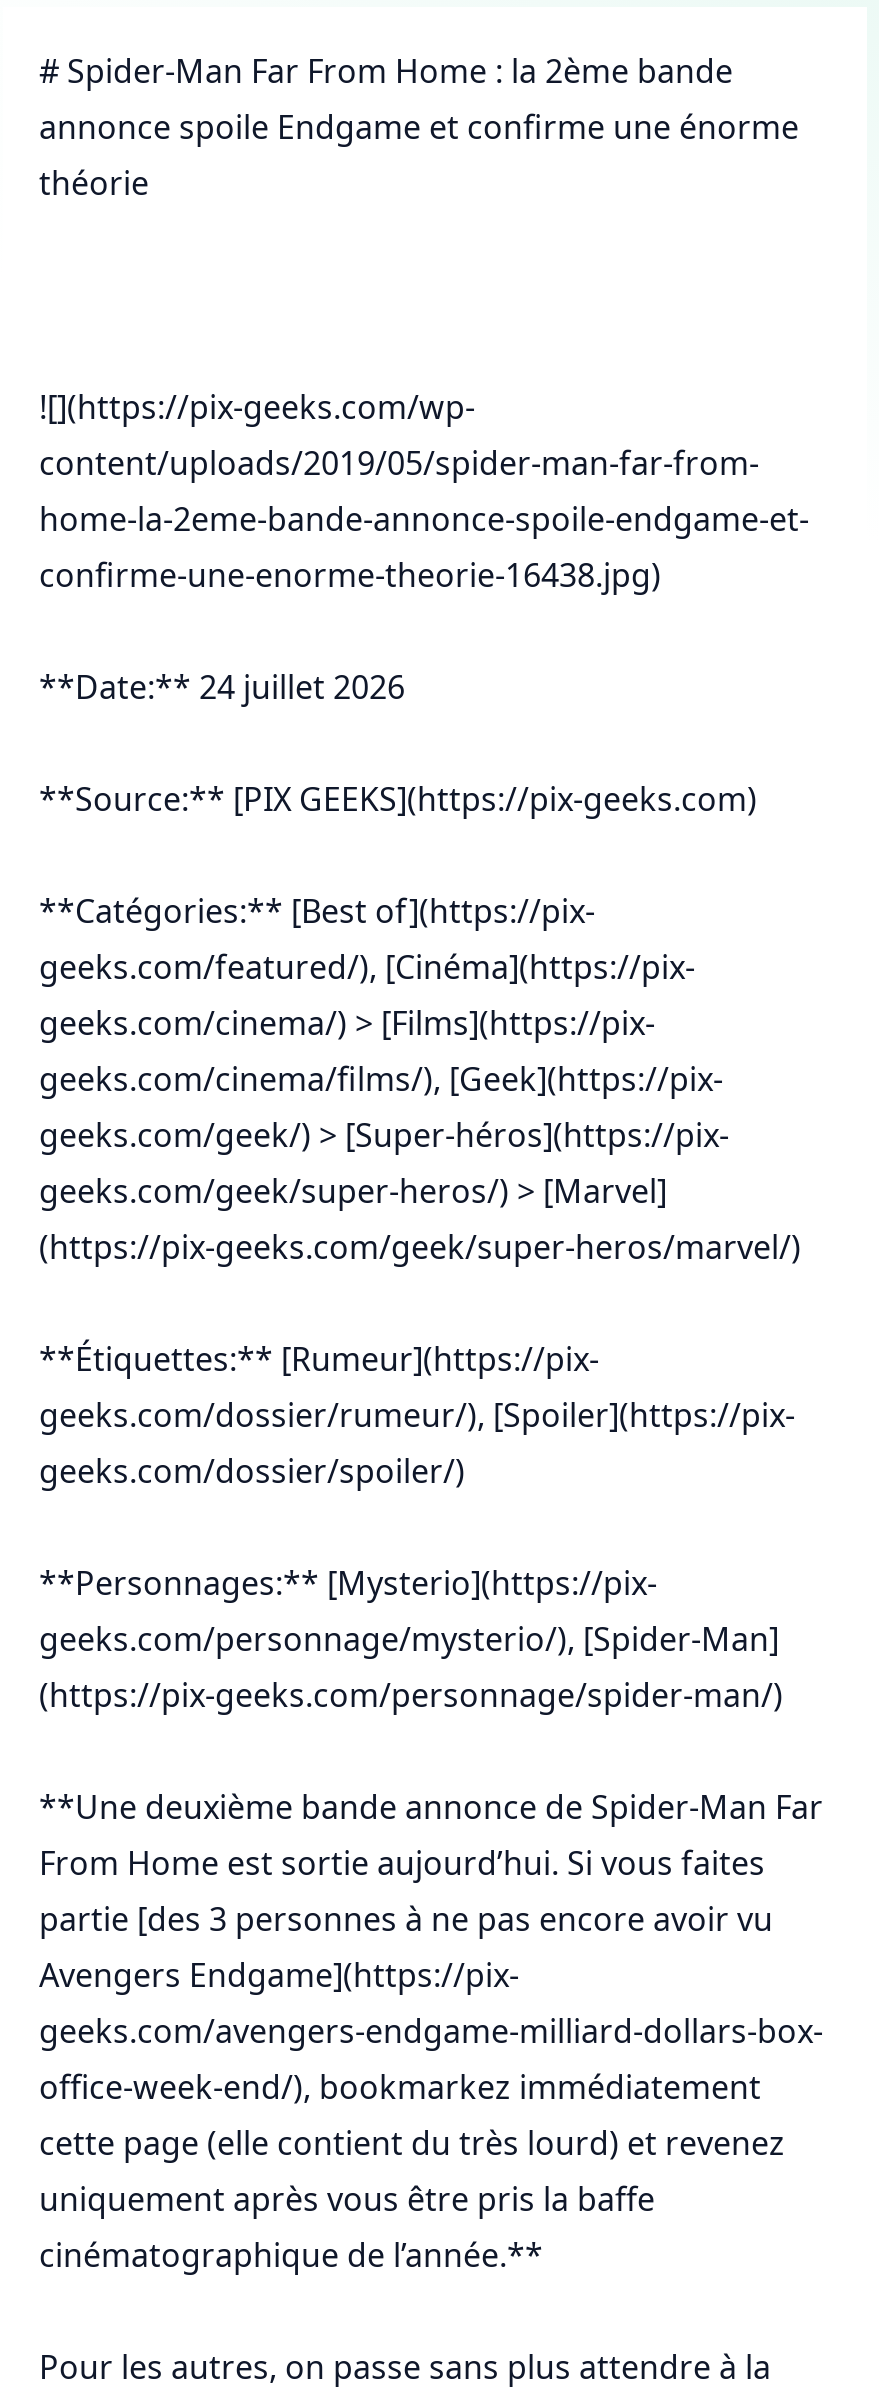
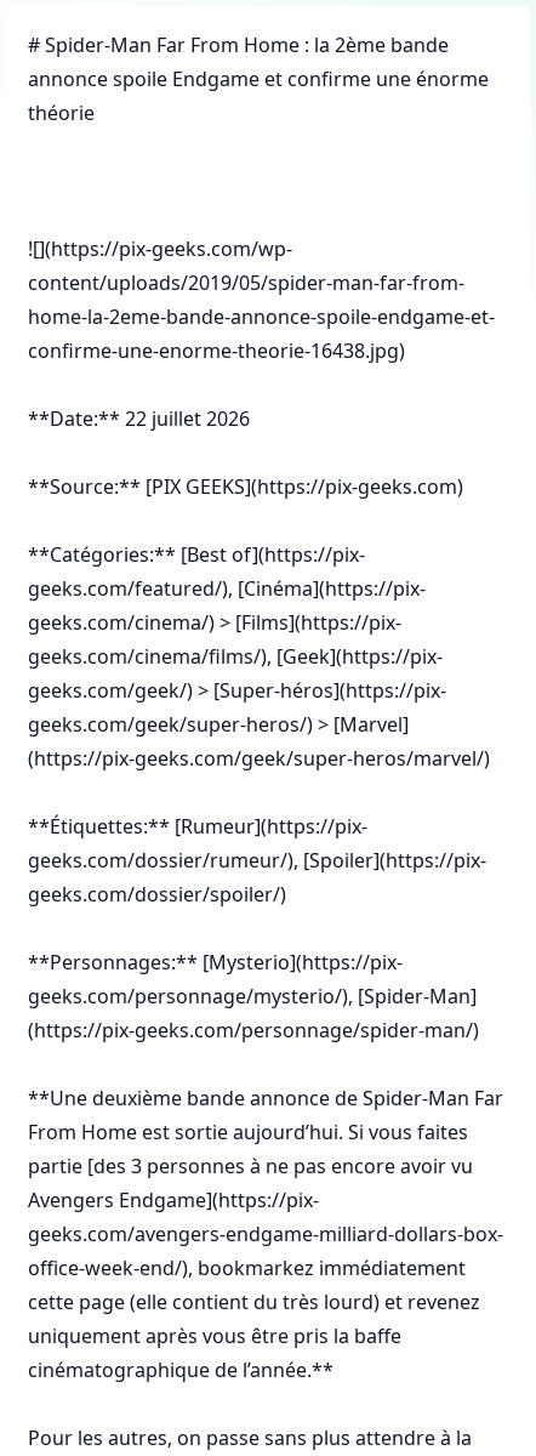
[39,665,405,709] **Date:** 24 juillet 2026 -> [28,405,250,432] **Date:** 22 juillet 2026

